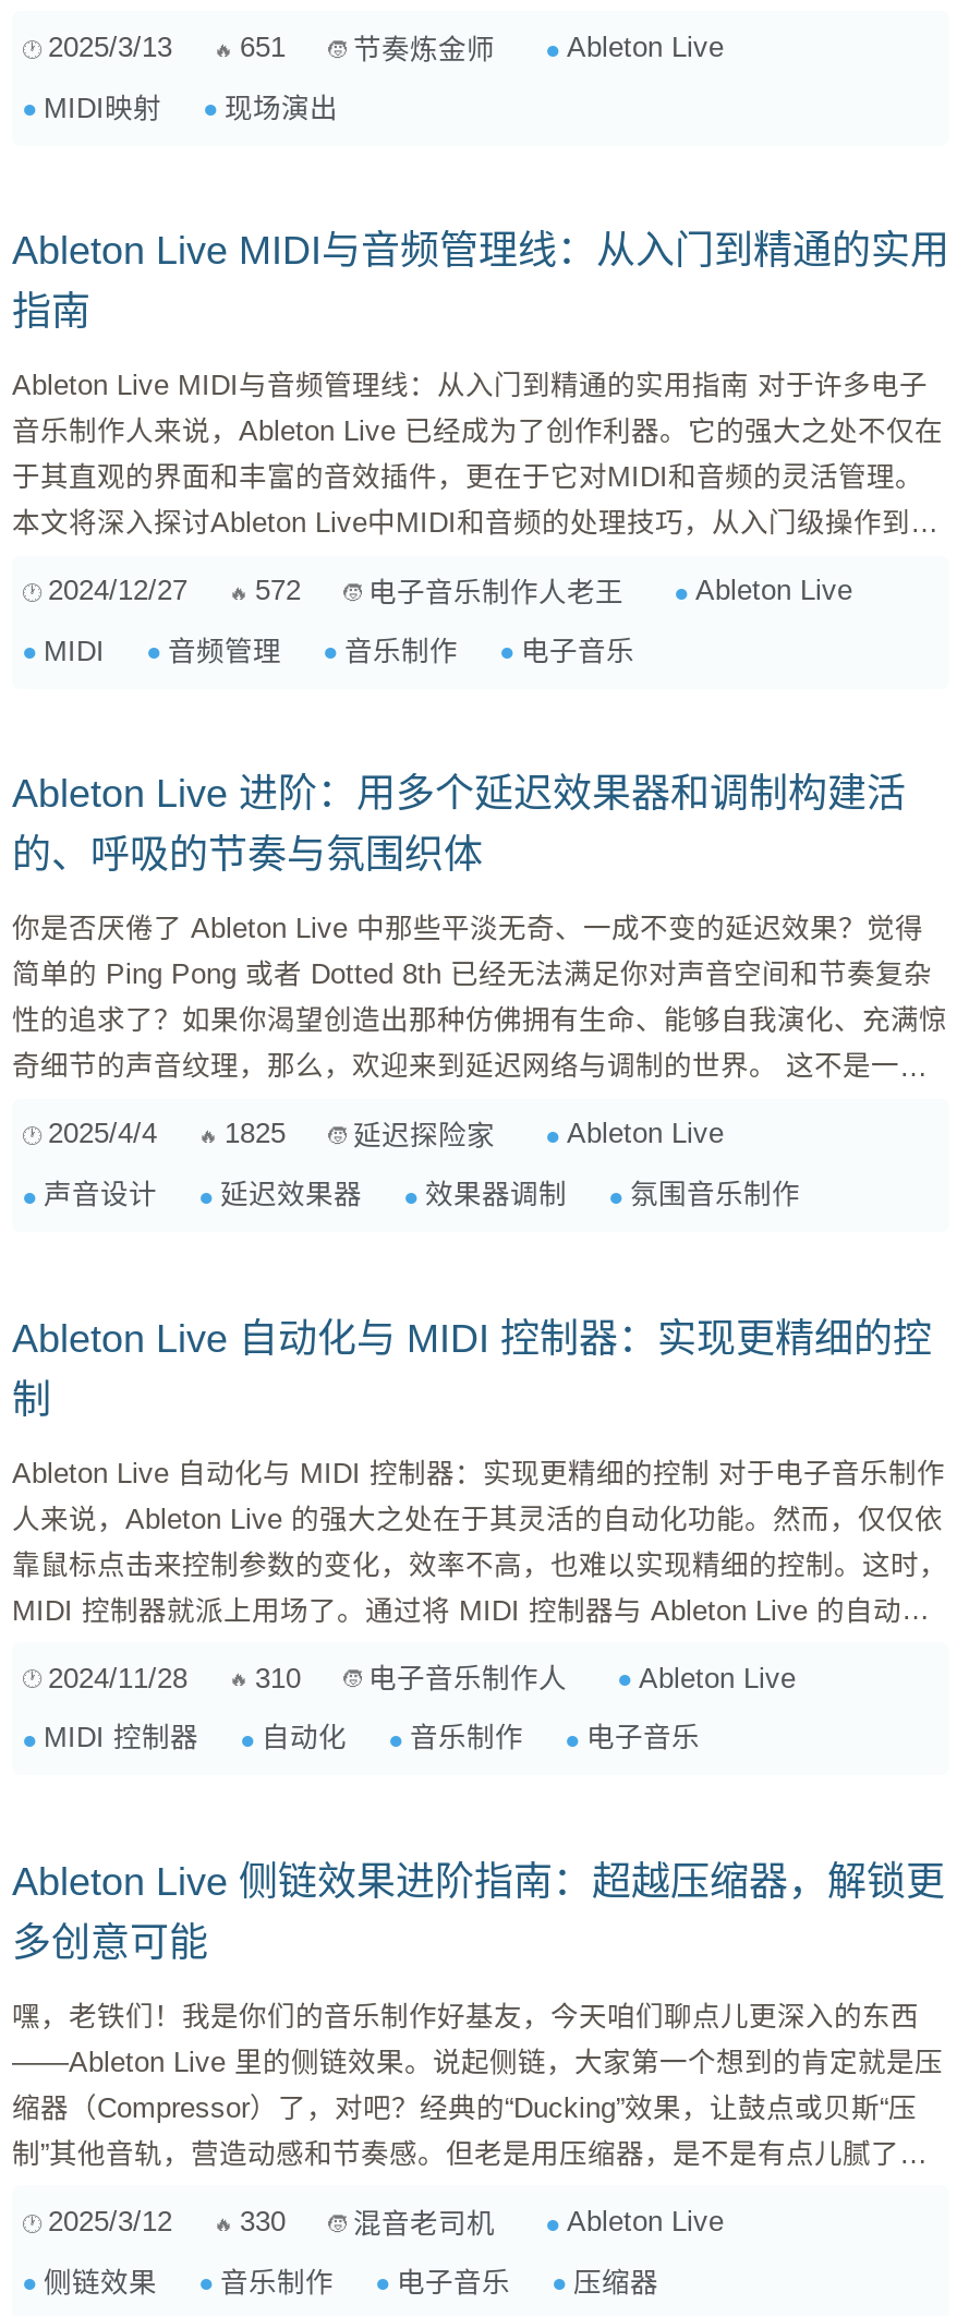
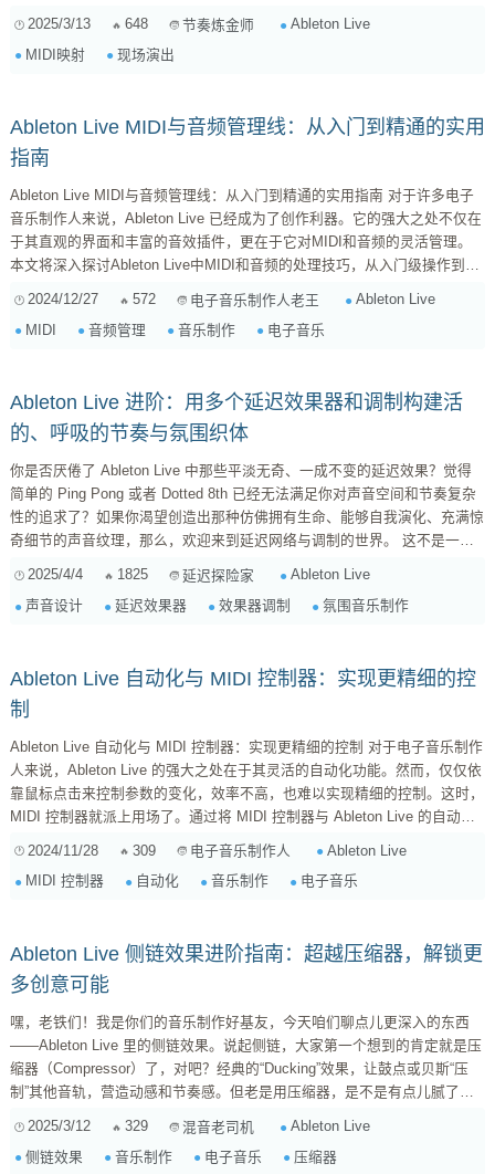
[240,30,286,63] 651 -> [125,15,149,32] 648
[255,1661,301,1694] 310 -> [133,842,156,859] 309
[240,2205,286,2237] 330 -> [125,1118,149,1134] 329

